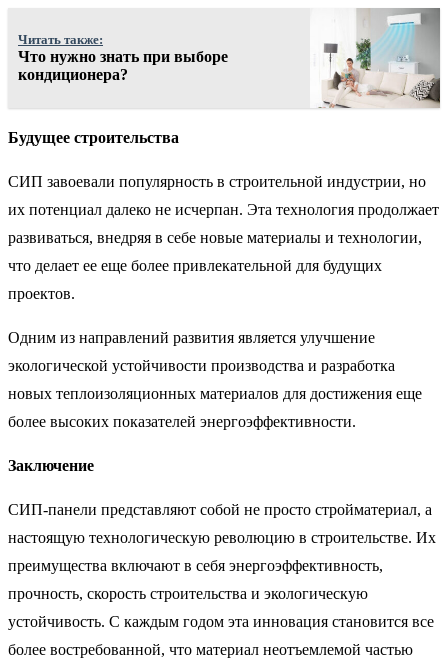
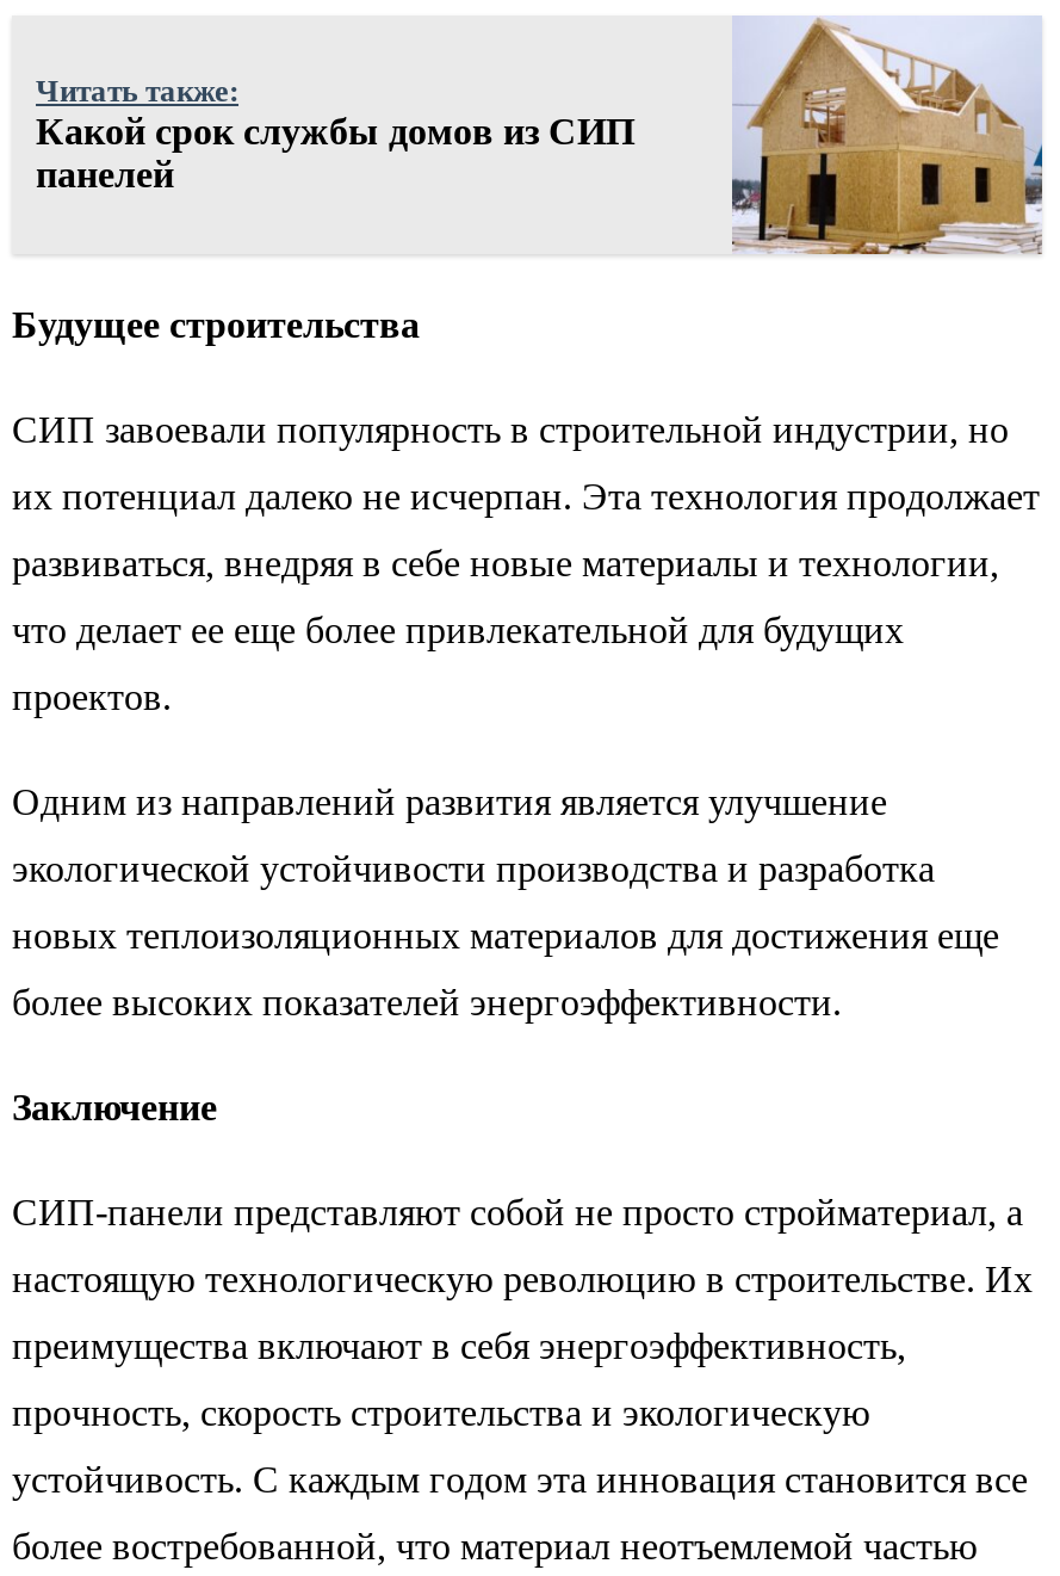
[310,7,441,109] [image] -> [730,16,1044,257] [image]
[18,48,228,83] Что нужно знать при выборе | кондиционера? -> [36,110,634,194] Какой срок службы домов из СИП | панелей

